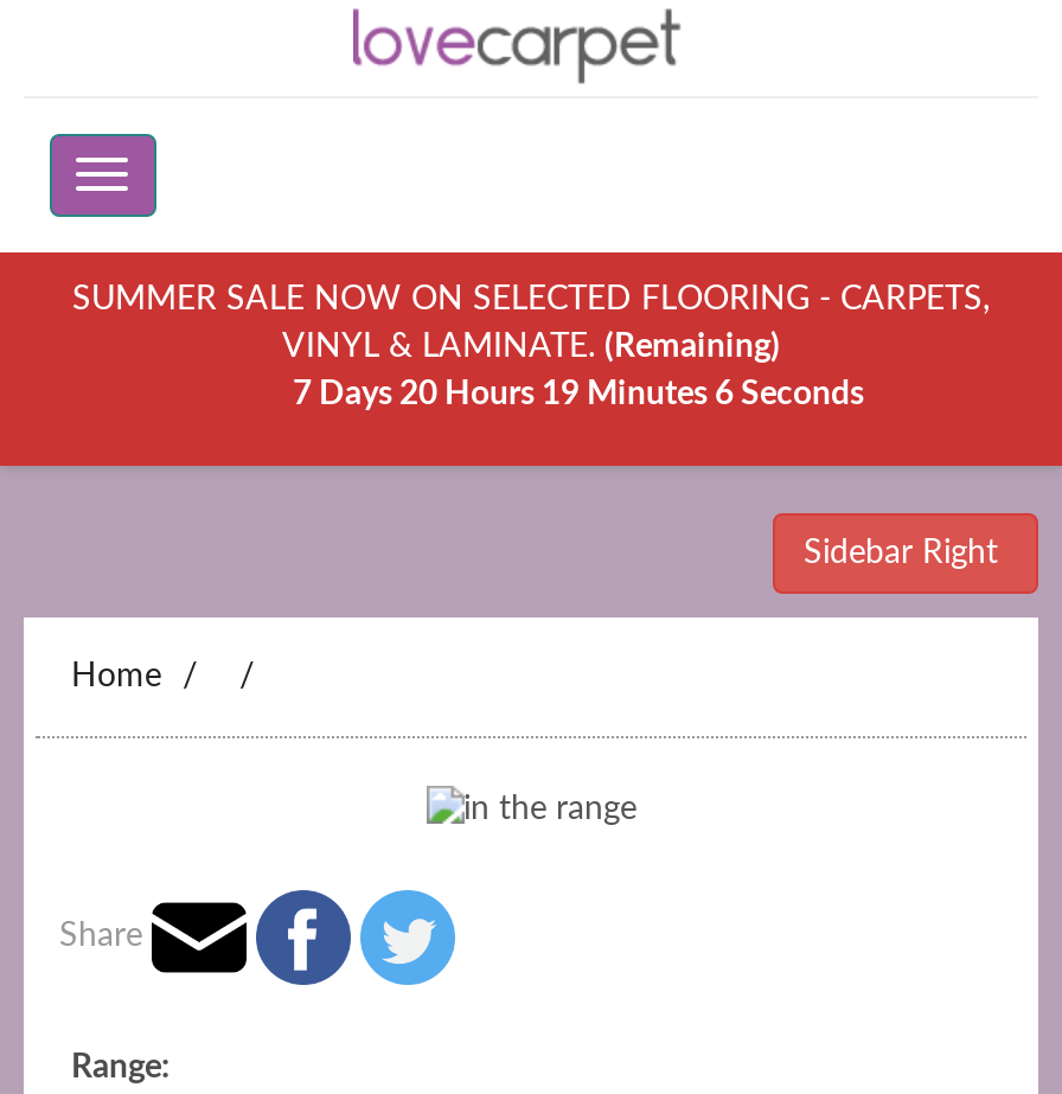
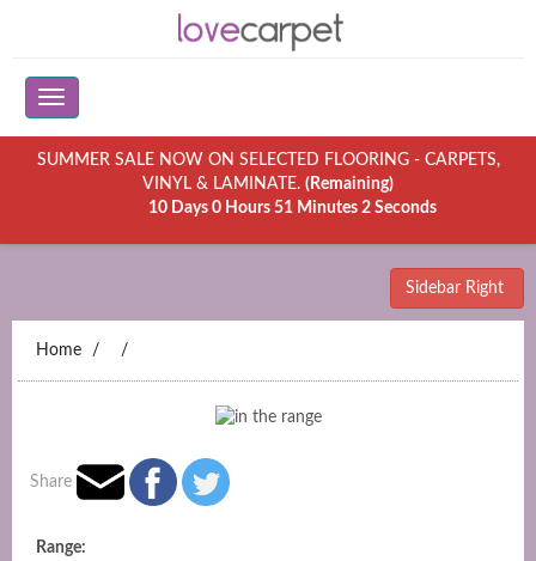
[293,378,864,411] 7 Days 20 Hours 19 Minutes 6 Seconds -> [148,200,436,217] 10 Days 0 Hours 51 Minutes 2 Seconds

